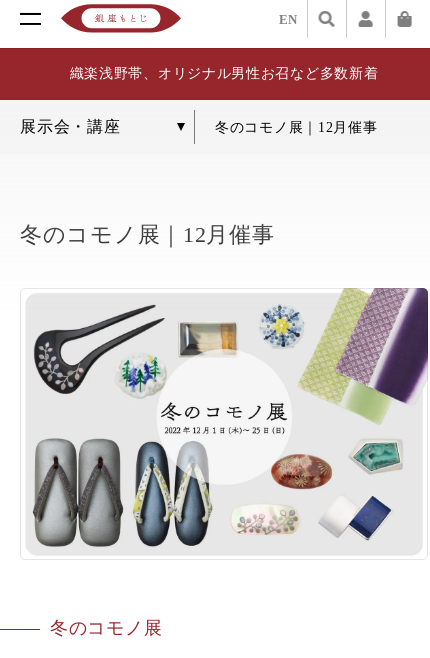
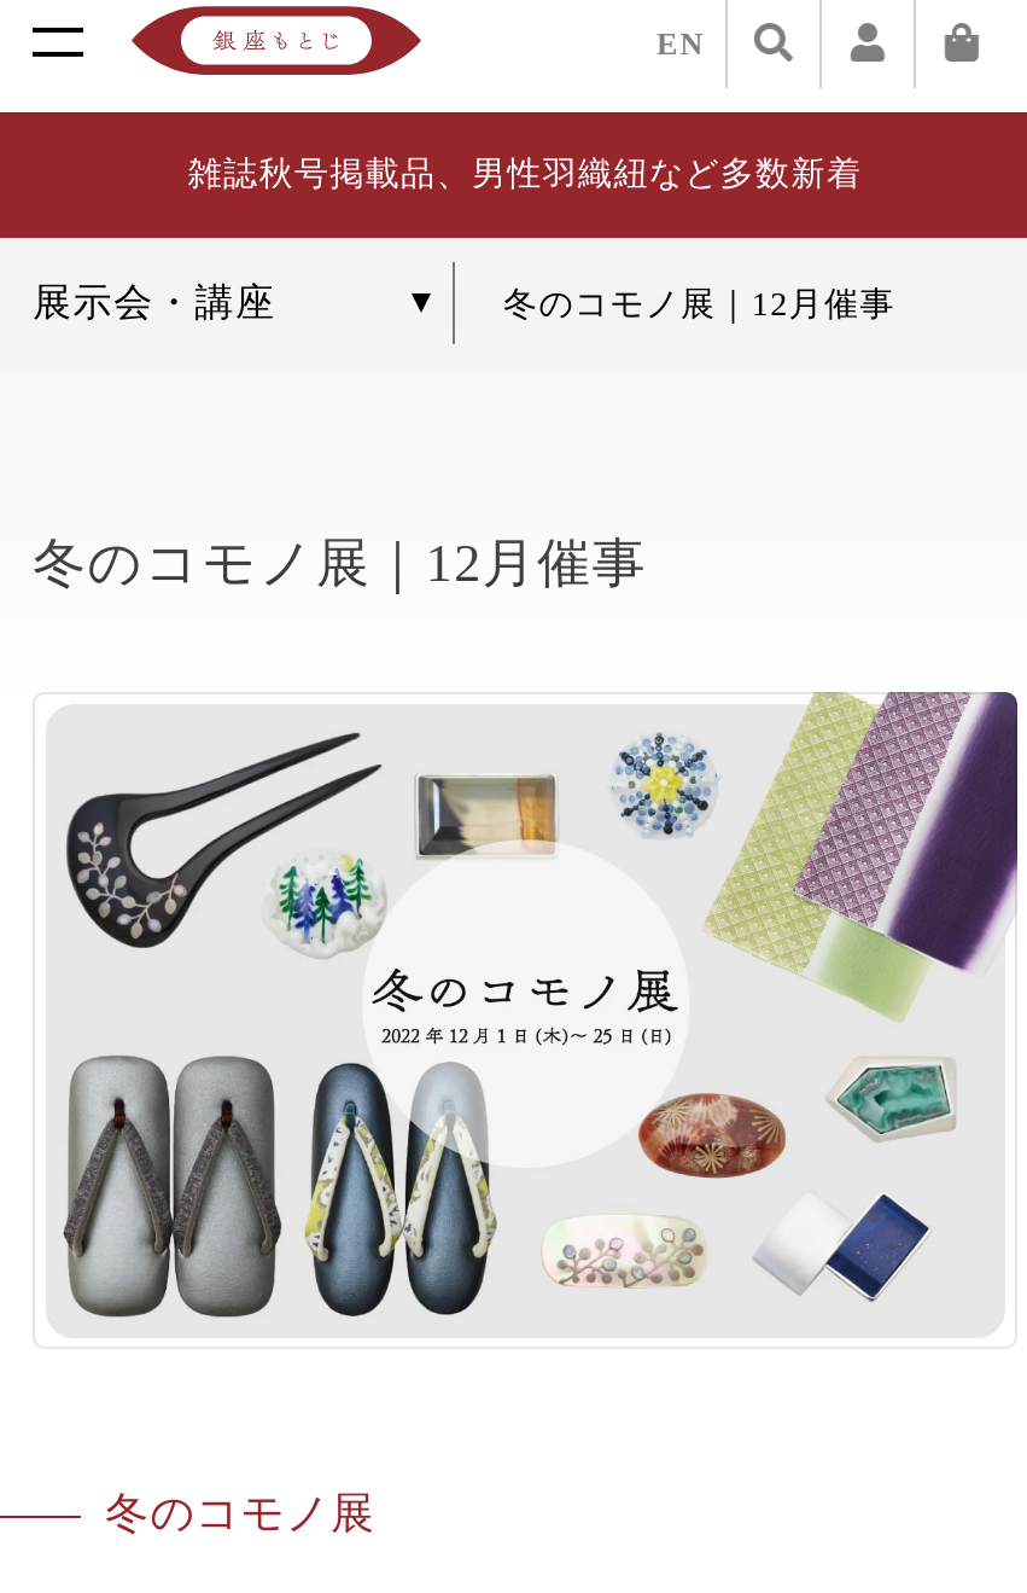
[70,66,378,81] 織楽浅野帯、オリジナル男性お召など多数新着 -> [188,156,862,192] 雑誌秋号掲載品、男性羽織紐など多数新着

